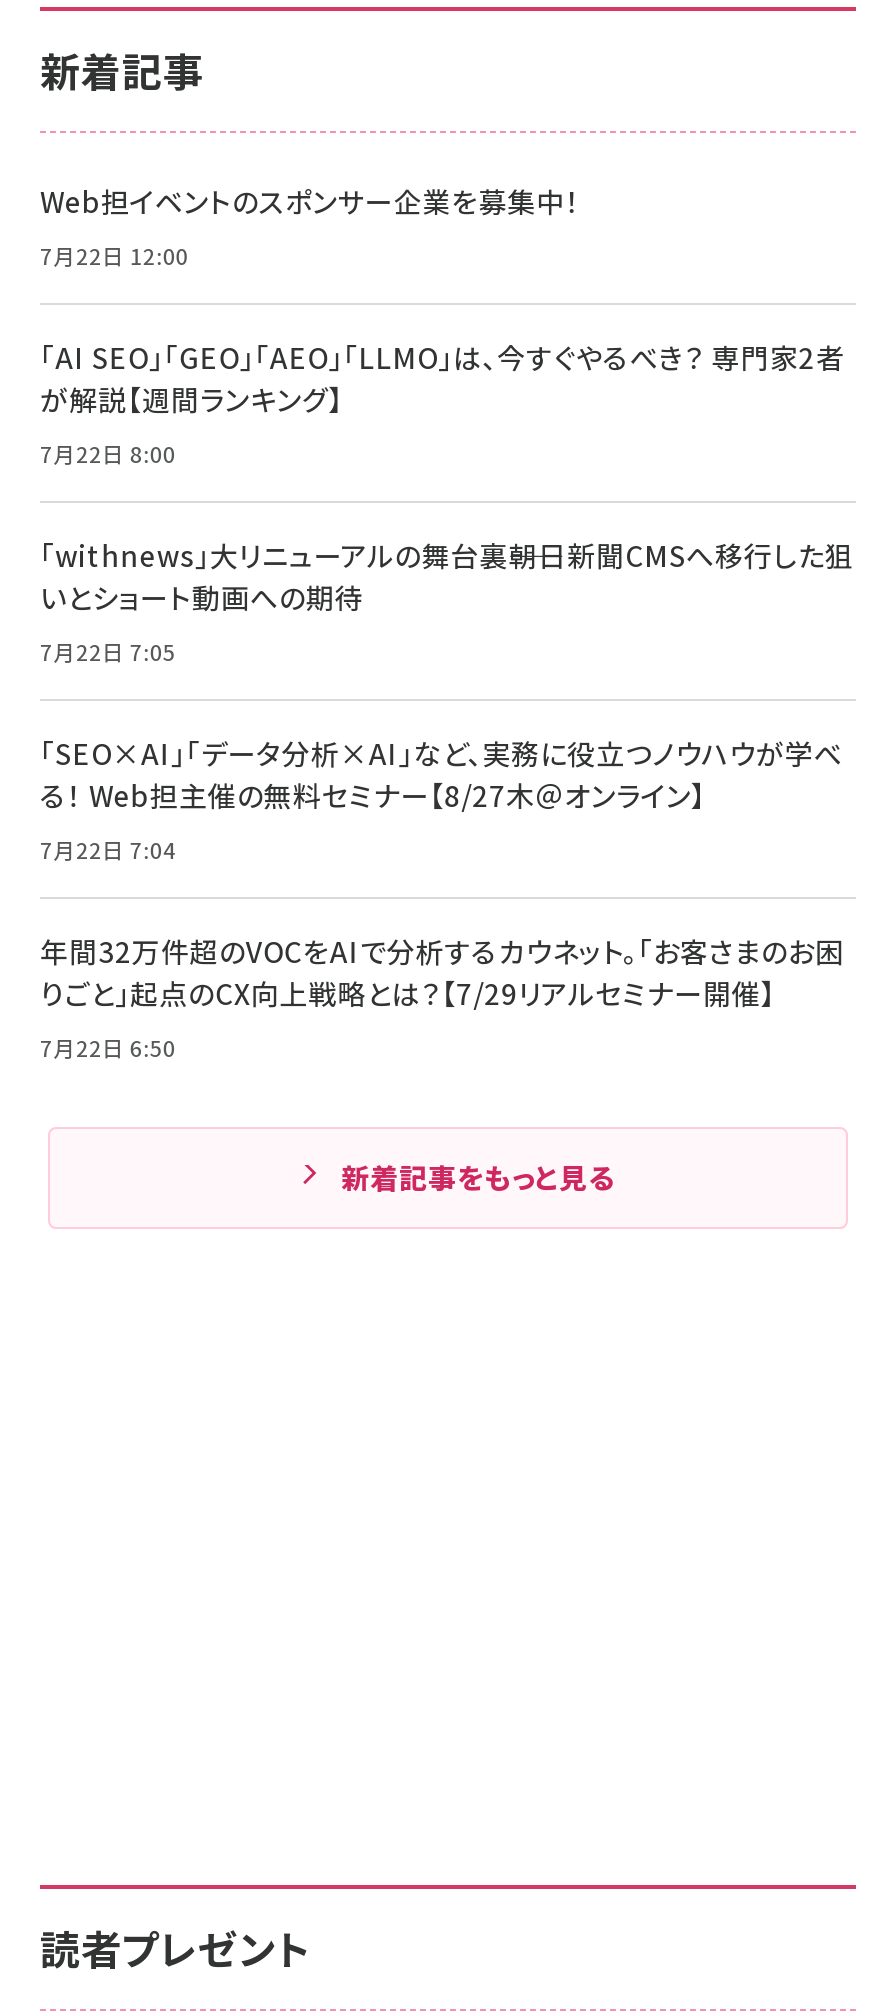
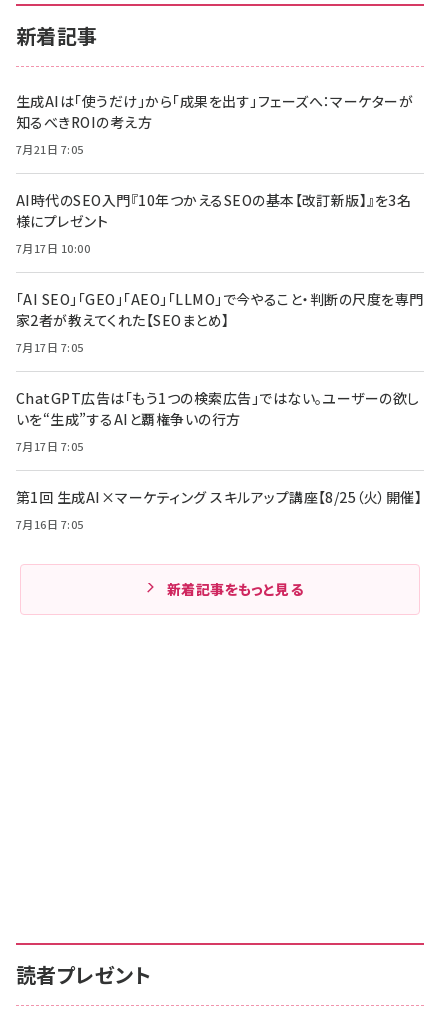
[40,181,580,271] Web担イベントのスポンサー企業を募集中！ | 7月22日 12:00 -> [16,91,413,157] 生成AIは「使うだけ」から「成果を出す」フェーズへ：マーケターが | 知るべきROIの考え方 | 7月21日 7:05
[40,337,844,469] 「AI SEO」「GEO」「AEO」「LLMO」は、今すぐやるべき？ 専門家2者 | が解説【週間ランキング】 | 7月22日 8:00 -> [16,190,411,256] AI時代のSEO入門『10年つかえるSEOの基本【改訂新版】』を3名 | 様にプレゼント | 7月17日 10:00
[40,535,854,667] 「withnews」大リニューアルの舞台裏――朝日新聞CMSへ移行した狙 | いとショート動画への期待 | 7月22日 7:05 -> [16,289,424,355] 「AI SEO」「GEO」「AEO」「LLMO」で今やること・判断の尺度を専門 | 家2者が教えてくれた【SEOまとめ】 | 7月17日 7:05
[40,733,843,865] 「SEO×AI」「データ分析×AI」など、実務に役立つノウハウが学べ | る！ Web担主催の無料セミナー【8/27木＠オンライン】 | 7月22日 7:04 -> [16,388,420,454] ChatGPT広告は「もう1つの検索広告」ではない。ユーザーの欲し | いを“生成”するAIと覇権争いの行方 | 7月17日 7:05
[40,931,844,1063] 年間32万件超のVOCをAIで分析するカウネット。「お客さまのお困 | りごと」起点のCX向上戦略とは？【7/29リアルセミナー開催】 | 7月22日 6:50 -> [16,487,422,532] 第1回 生成AI×マーケティング スキルアップ講座【8/25（火）開催】 | 7月16日 7:05

